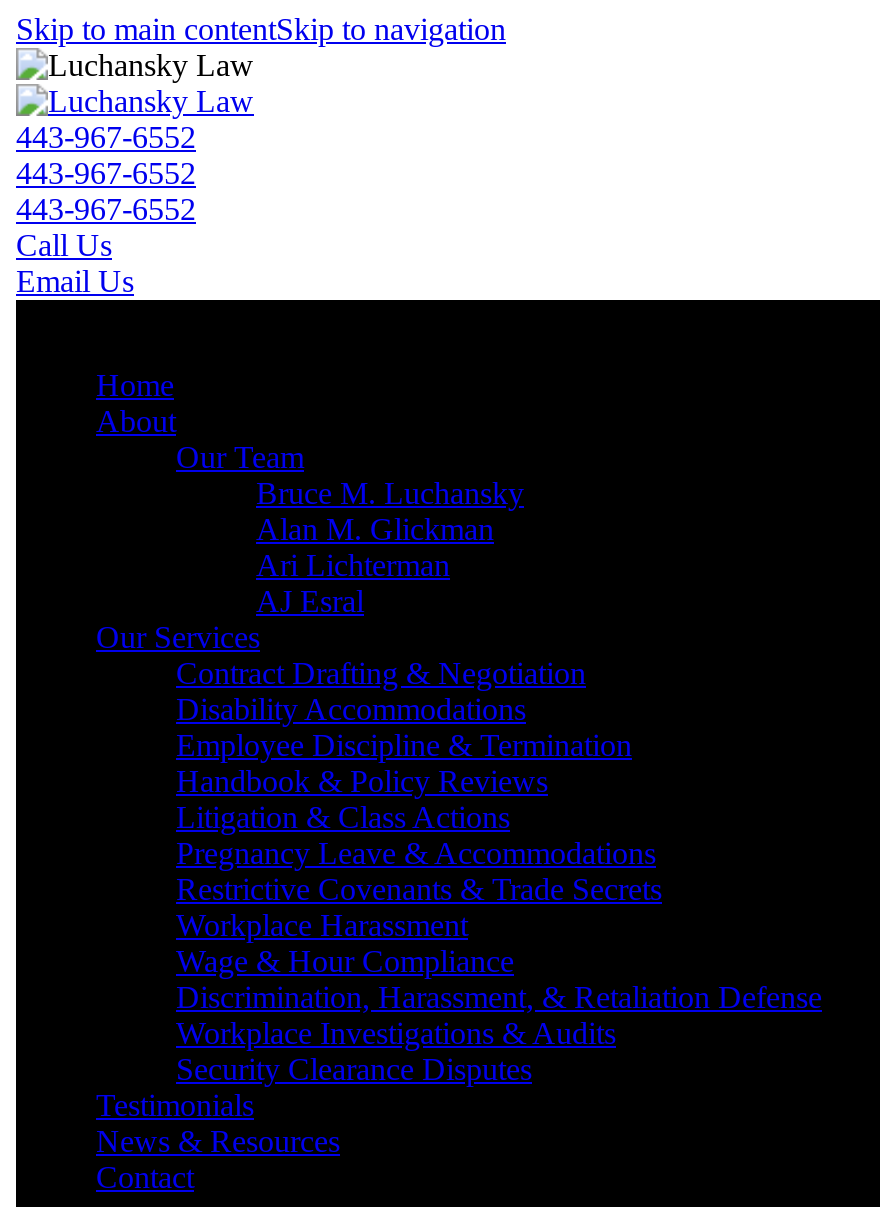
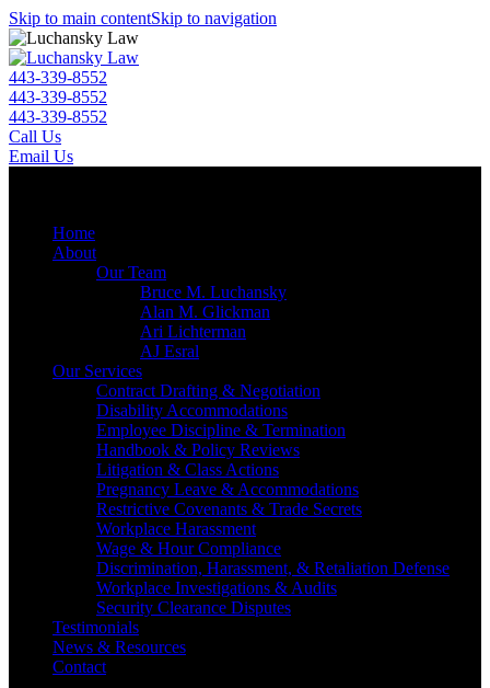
[16,120,196,154] 443-967-6552 -> [9,68,107,87] 443-339-8552
[16,156,196,190] 443-967-6552 -> [9,88,107,106] 443-339-8552
[16,192,196,226] 443-967-6552 -> [9,107,107,126] 443-339-8552

